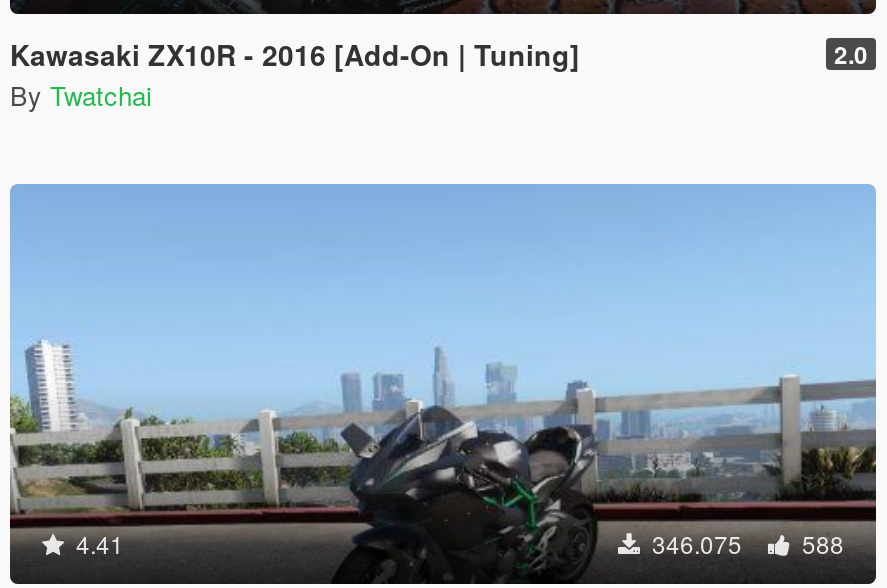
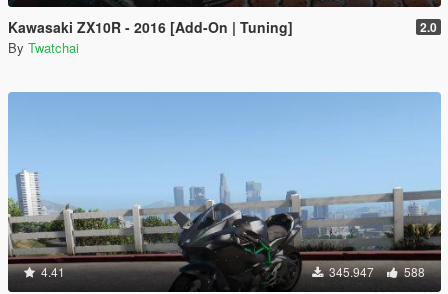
[646,526,844,560] 346.075 588 -> [326,263,425,280] 345.947 588

